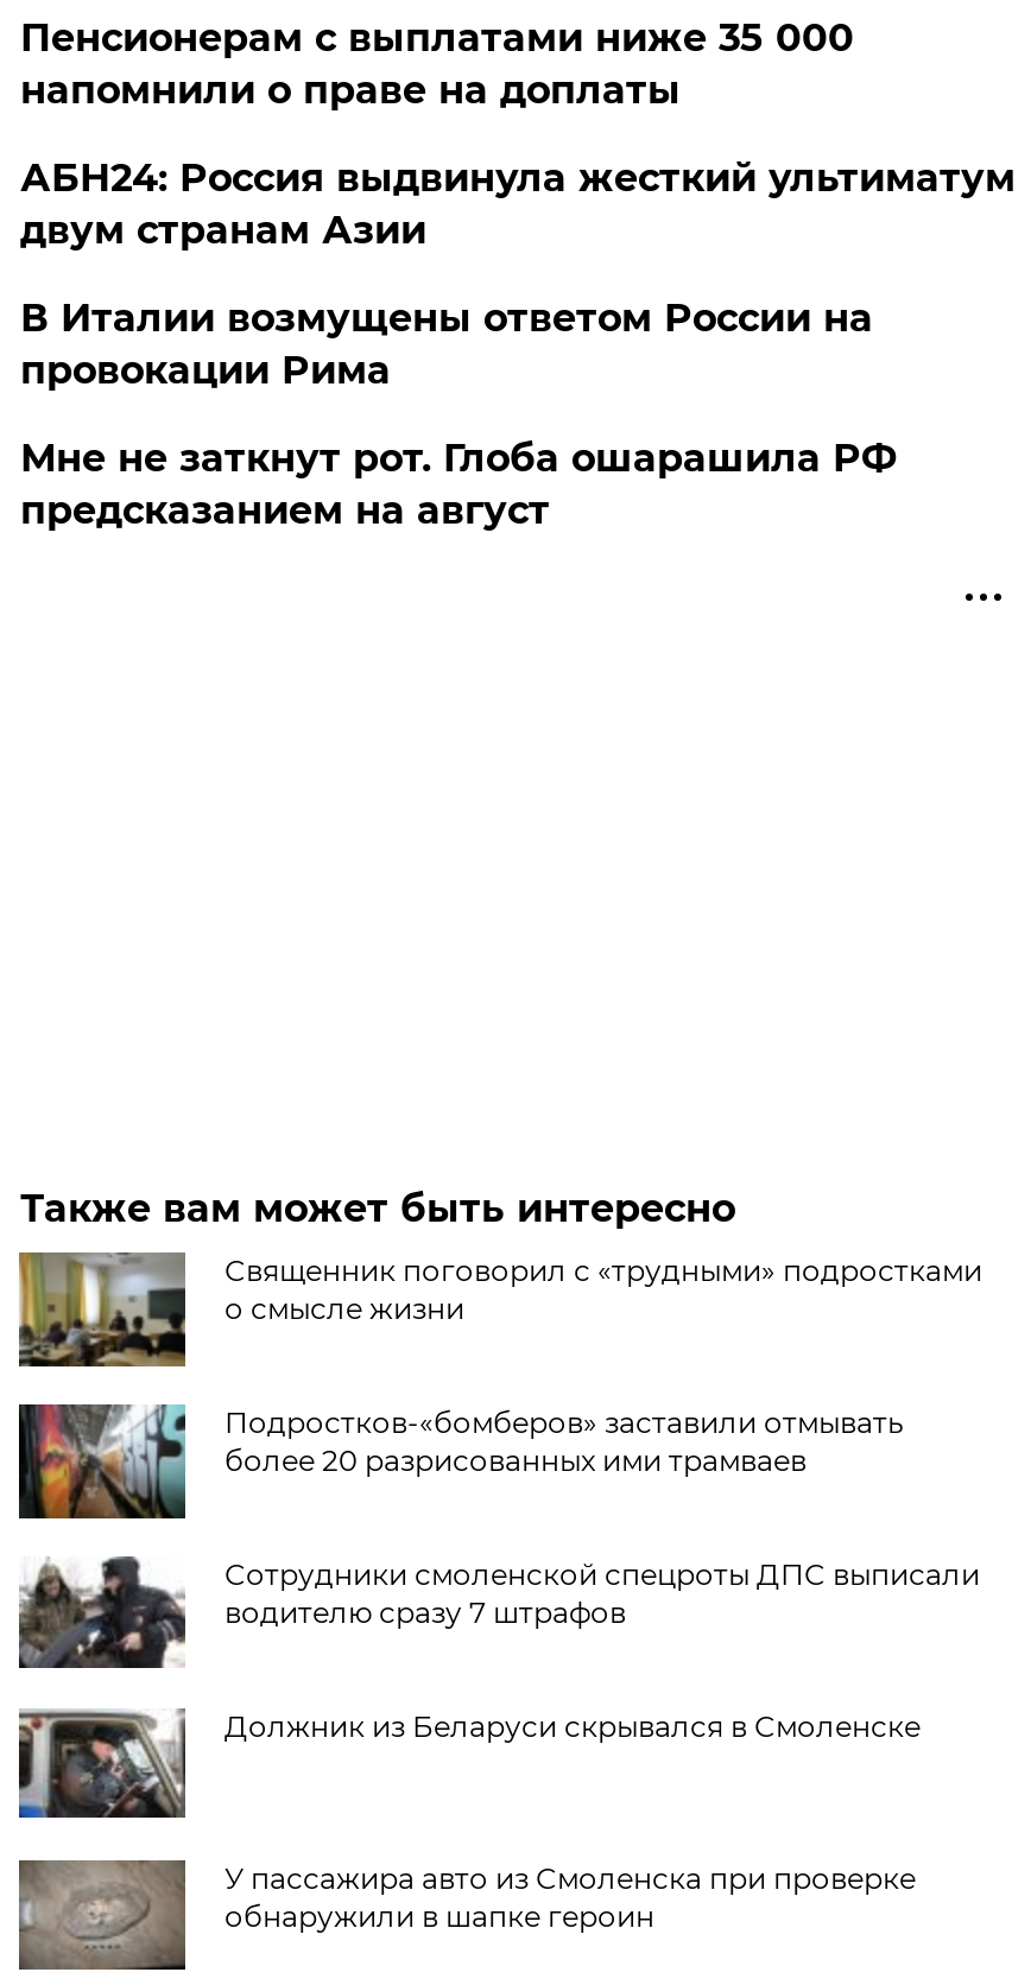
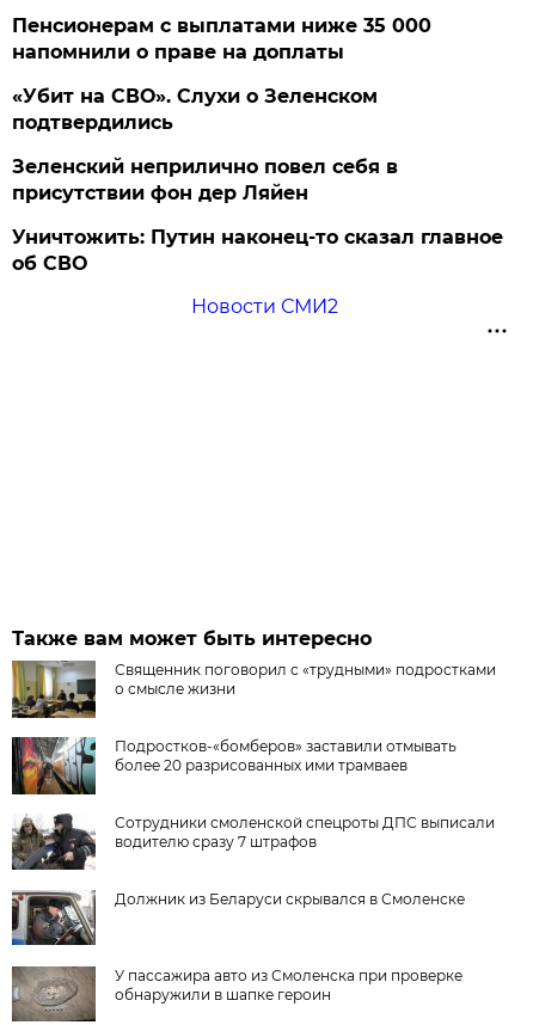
[20,154,1015,532] АБН24: Россия выдвинула жесткий ультиматум | двум странам Азии | В Италии возмущены ответом России на | провокации Рима | Мне не заткнут рот. Глоба ошарашила РФ | предсказанием на август -> [12,84,504,317] «Убит на СВО». Слухи о Зеленском | подтвердились | Зеленский неприлично повел cебя в | присутствии фон дер Ляйен | Уничтожить: Путин наконец-то сказал главное | об СВО | Новости СМИ2

